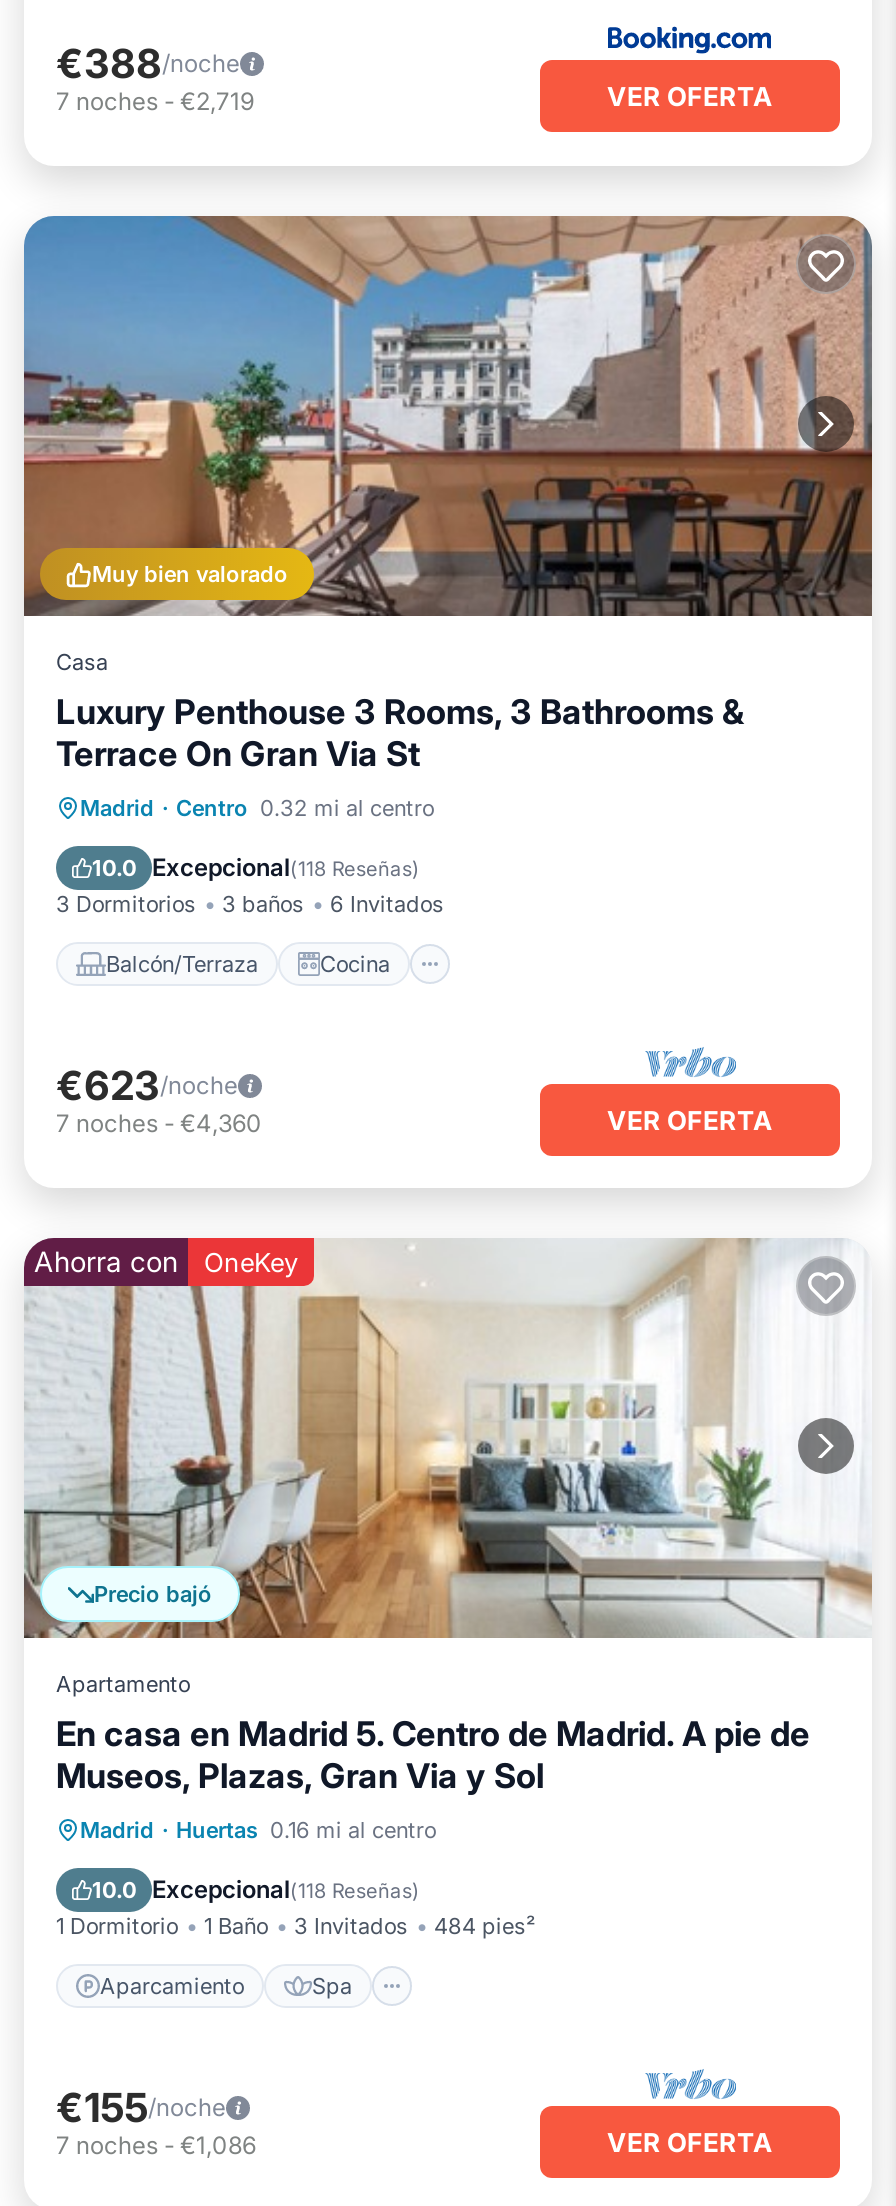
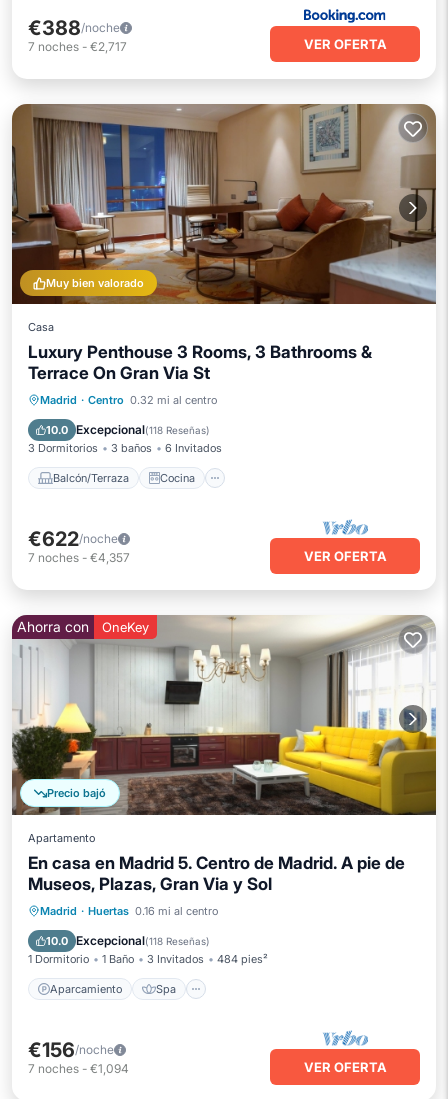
[56,86,254,116] 7 noches - €2,719 -> [28,39,127,54] 7 noches - €2,717
[22,214,874,618] [image] -> [11,103,436,305] [image]
[56,1062,238,1110] €623/noche -> [28,527,118,551] €622/noche
[56,1108,262,1138] 7 noches - €4,360 -> [28,550,130,565] 7 noches - €4,357
[24,1236,874,1640] [image] -> [11,615,437,816] [image]
[56,2084,226,2132] €155/noche -> [28,1038,114,1062] €156/noche
[56,2130,256,2160] 7 noches - €1,086 -> [28,1061,129,1076] 7 noches - €1,094

